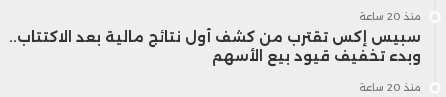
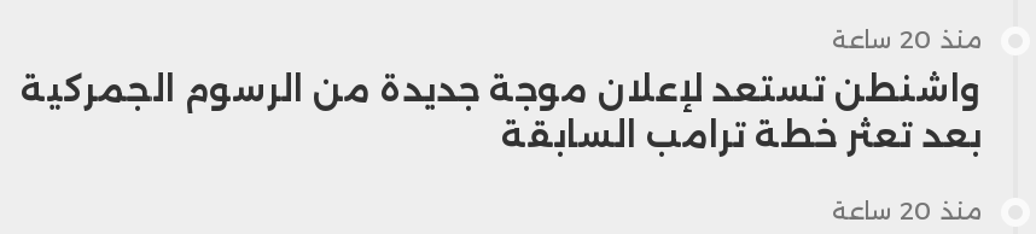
[9,28,421,65] سبيس إكس تقترب من كشف أول نتائج مالية بعد الاكتتاب.. | وبدء تخفيف قيود بيع الأسهم -> [21,68,982,158] واشنطن تستعد لإعلان موجة جديدة من الرسوم الجمركية | بعد تعثر خطة ترامب السابقة

